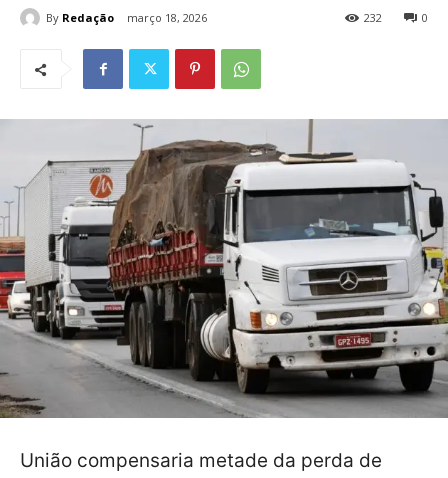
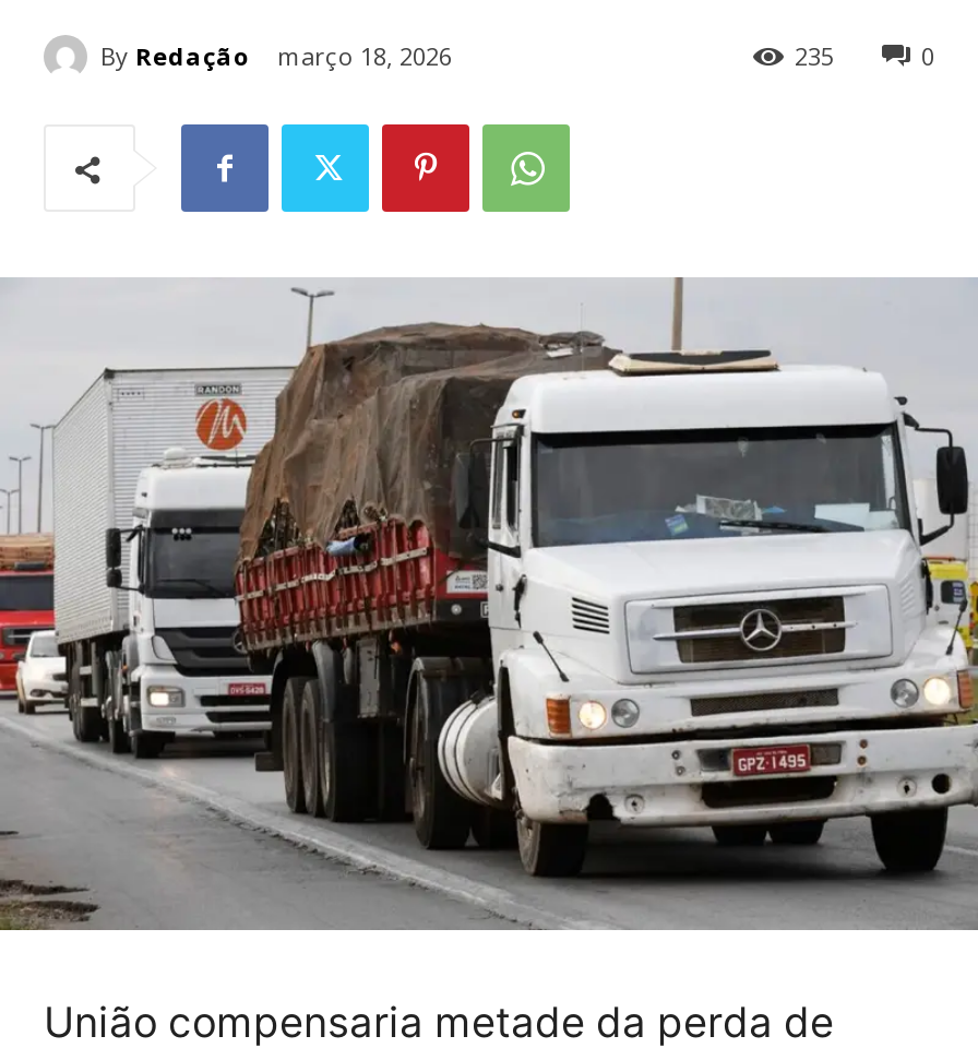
[364,10,382,25] 232 -> [795,40,834,72] 235

